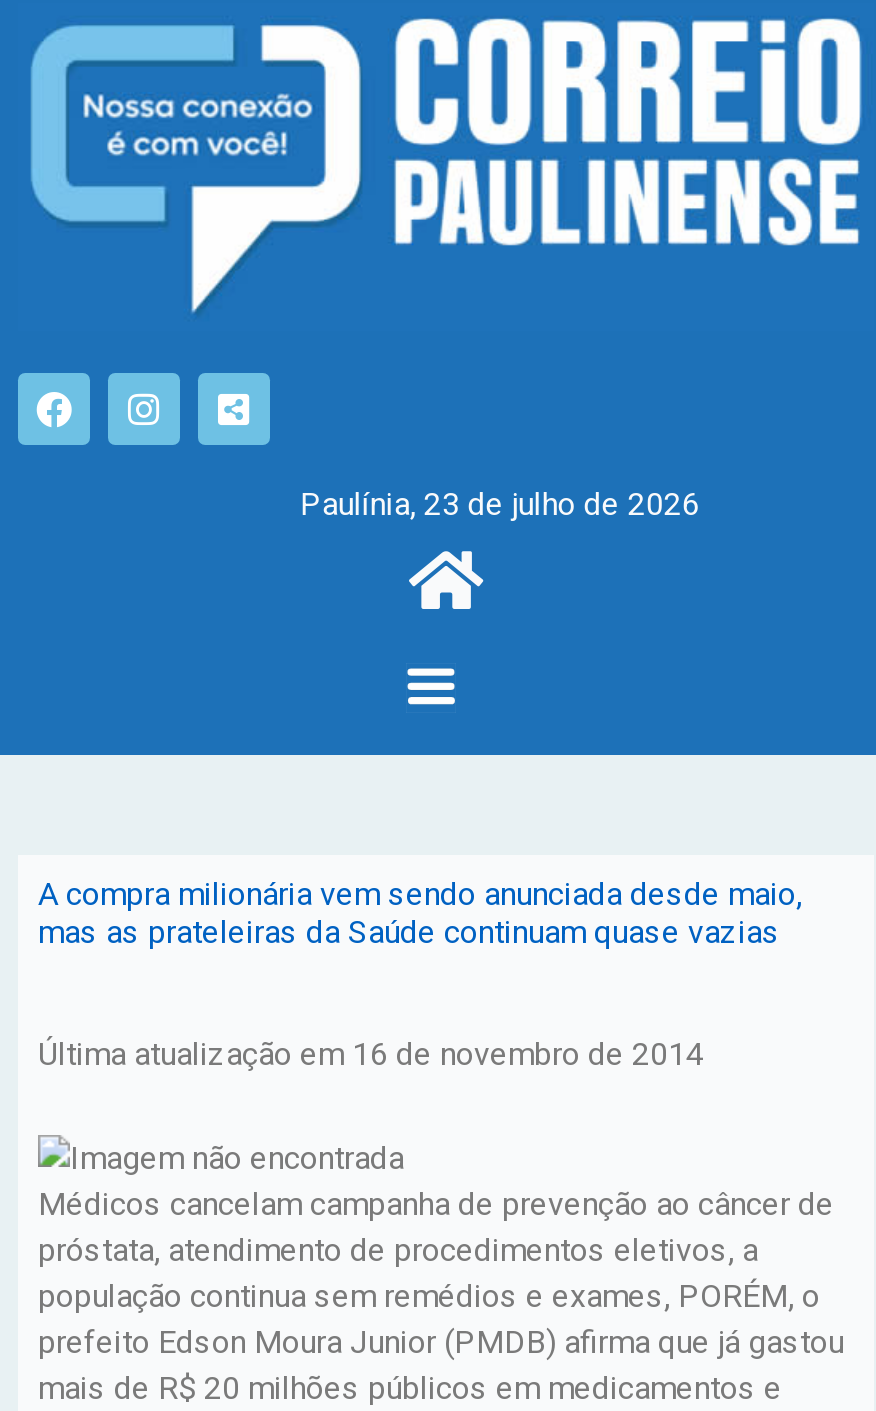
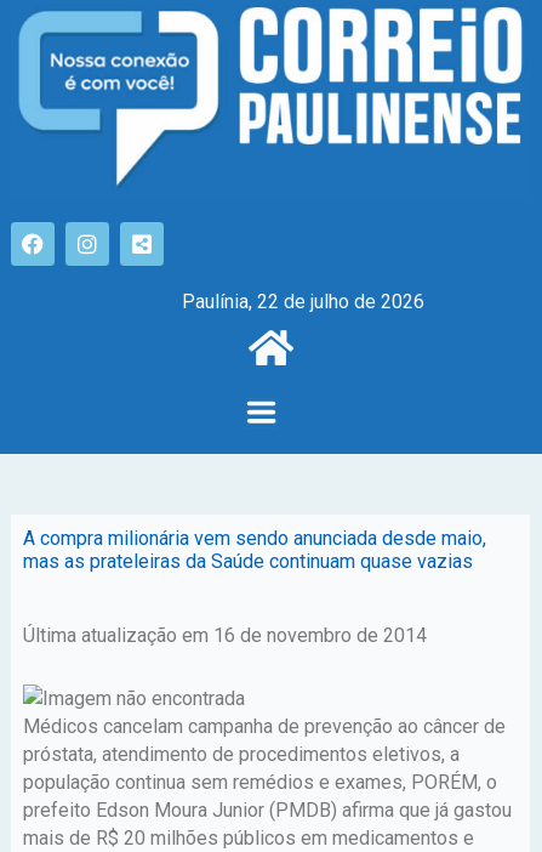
[300,485,700,523] Paulínia, 23 de julho de 2026 -> [182,290,424,313] Paulínia, 22 de julho de 2026

